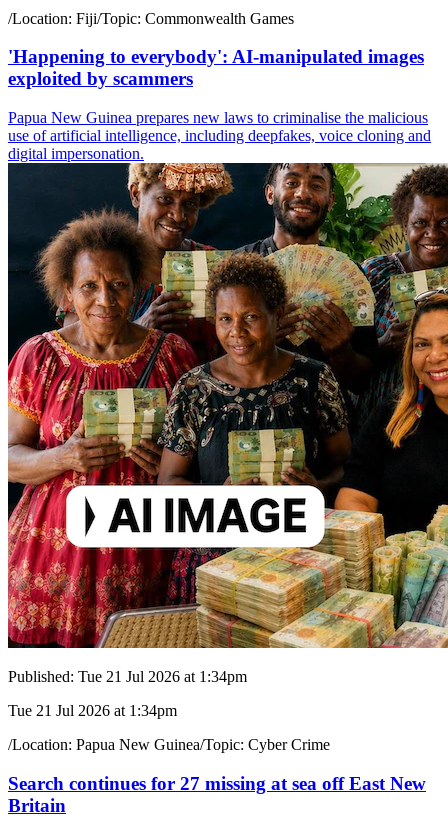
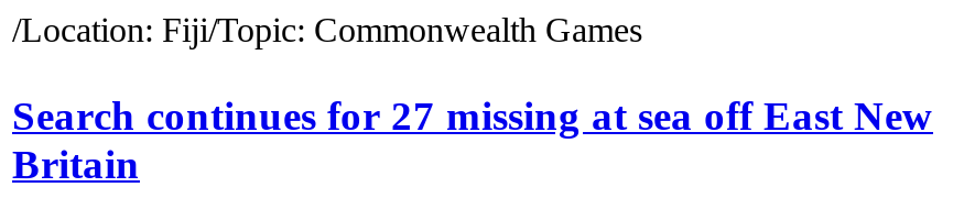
[7,46,445,649] [image] | 'Happening to everybody': AI-manipulated images | exploited by scammers | Papua New Guinea prepares new laws to criminalise the malicious | use of artificial intelligence, including deepfakes, voice cloning and | digital impersonation. -> none
[8,668,330,753] Published: Tue 21 Jul 2026 at 1:34pm | Tue 21 Jul 2026 at 1:34pm | /Location: Papua New Guinea/Topic: Cyber Crime -> none

